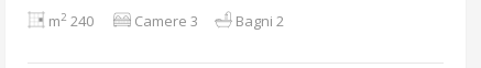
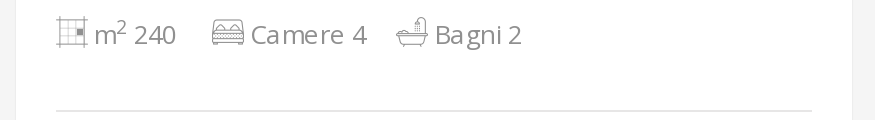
[45,10,284,31] m2 240 Camere 3 Bagni 2 -> [88,14,522,52] m2 240 Camere 4 Bagni 2

